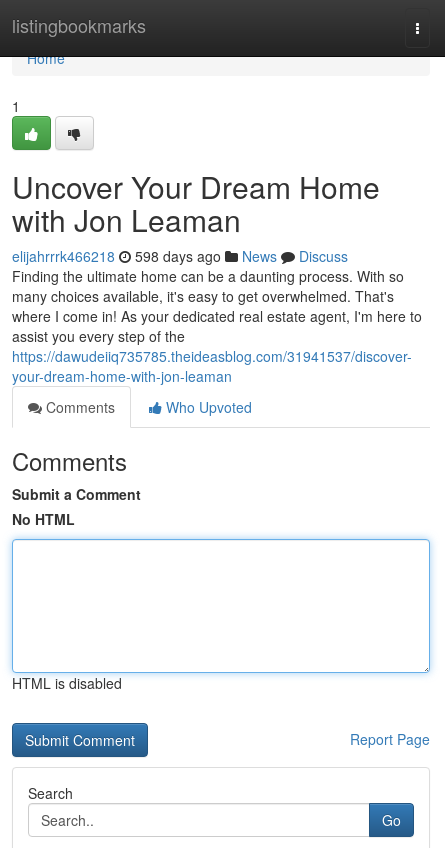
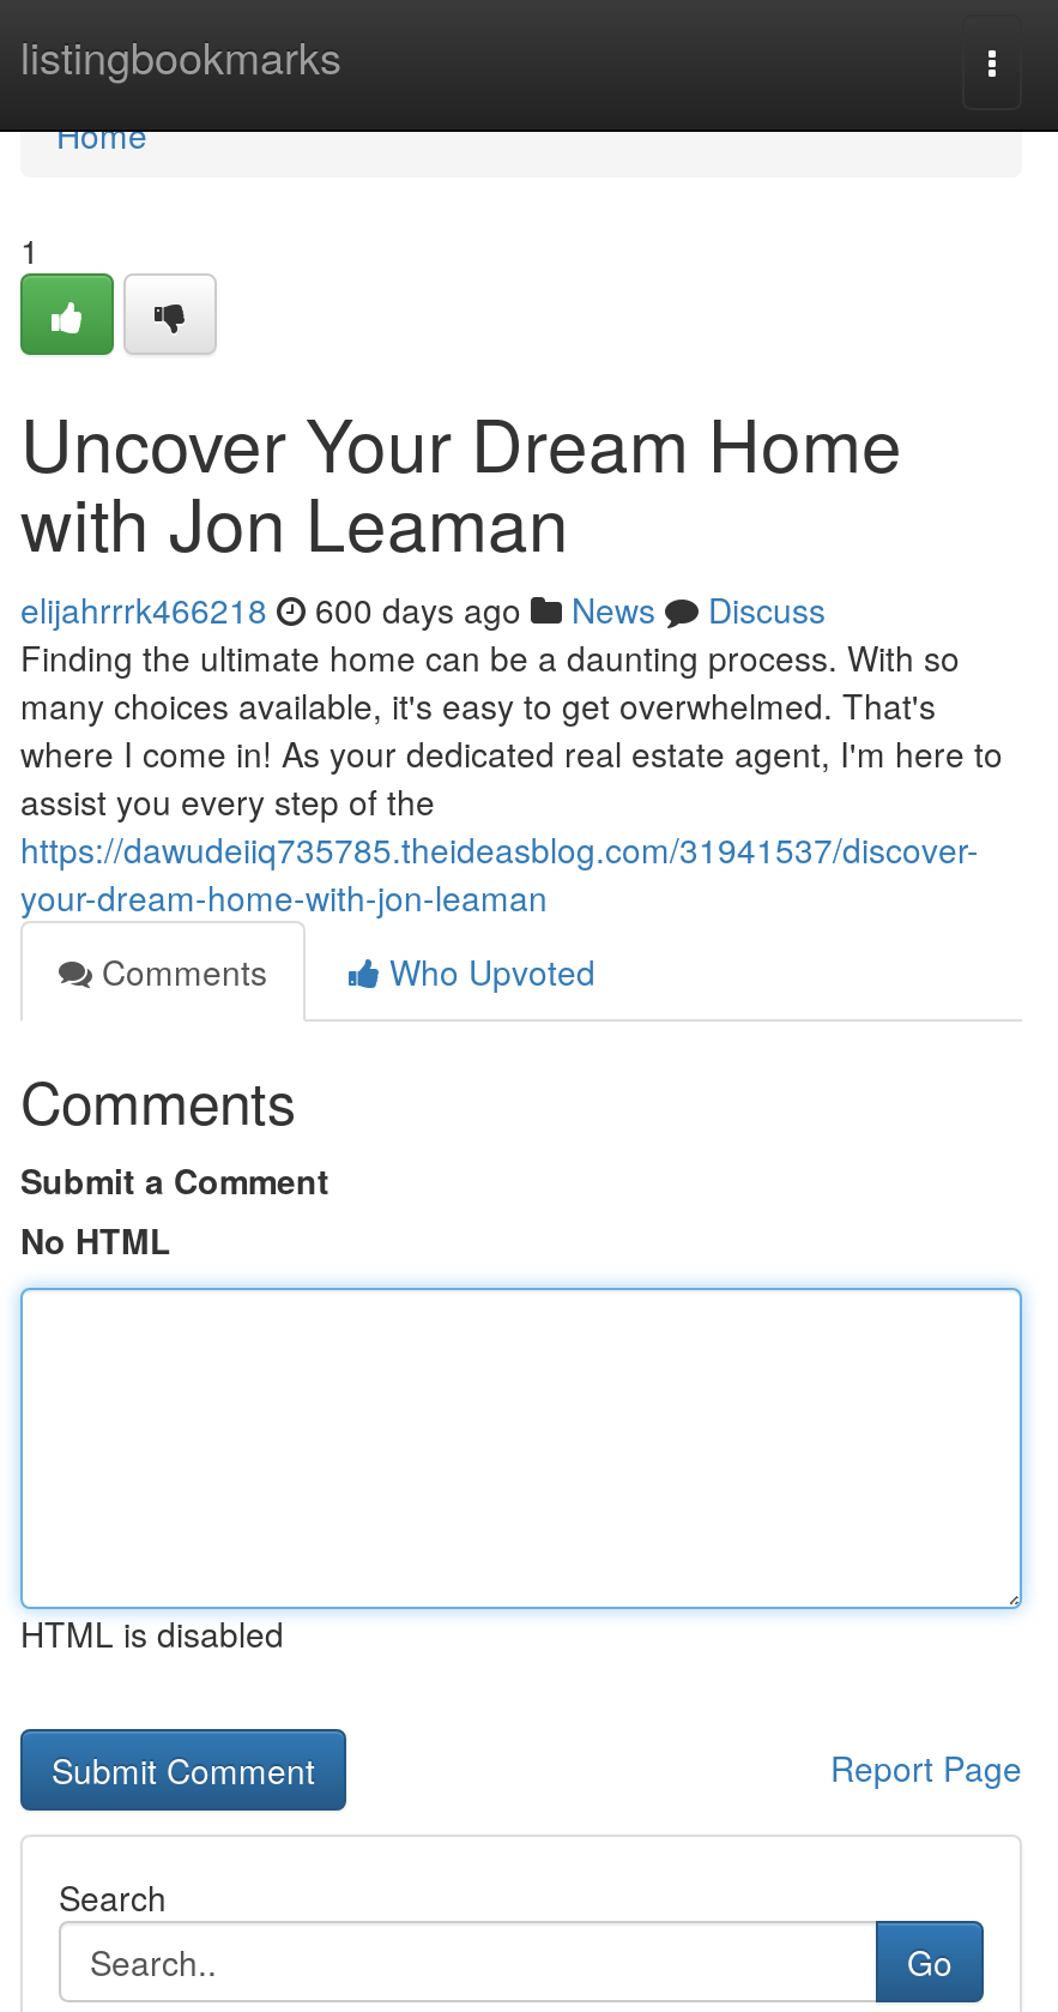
[12,246,348,266] elijahrrrk466218 598 days ago News Discuss -> [20,585,826,633] elijahrrrk466218 600 days ago News Discuss

